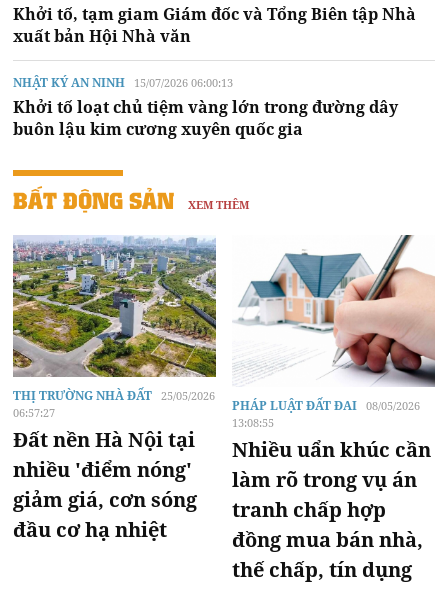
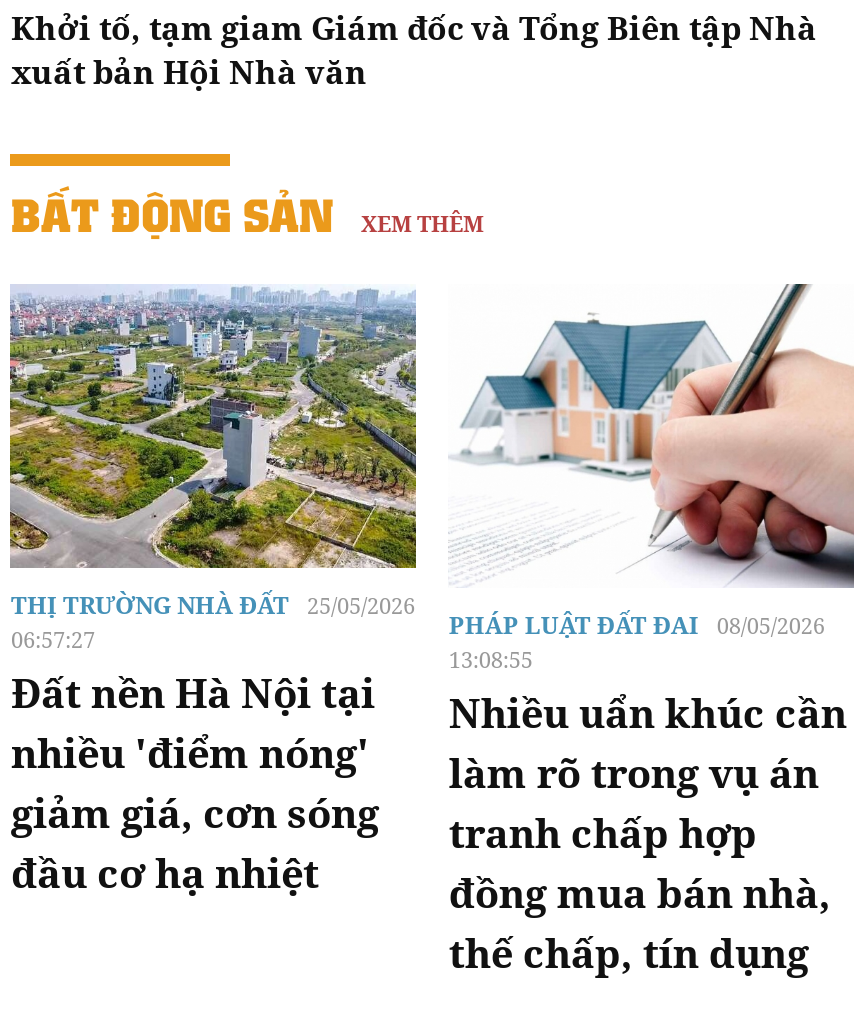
[13,74,398,140] NHẬT KÝ AN NINH 15/07/2026 06:00:13 | Khởi tố loạt chủ tiệm vàng lớn trong đường dây | buôn lậu kim cương xuyên quốc gia -> none

